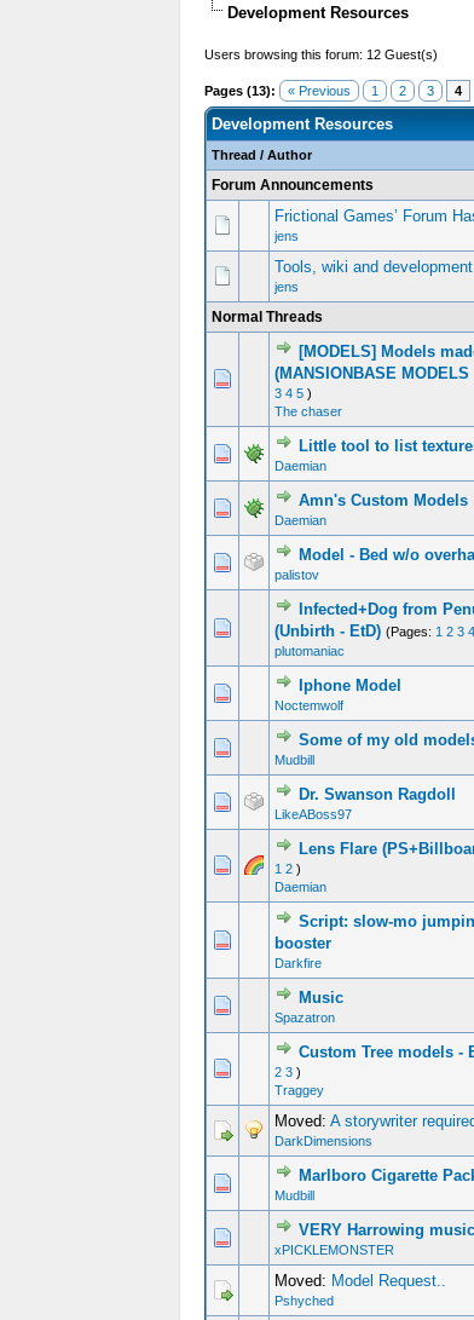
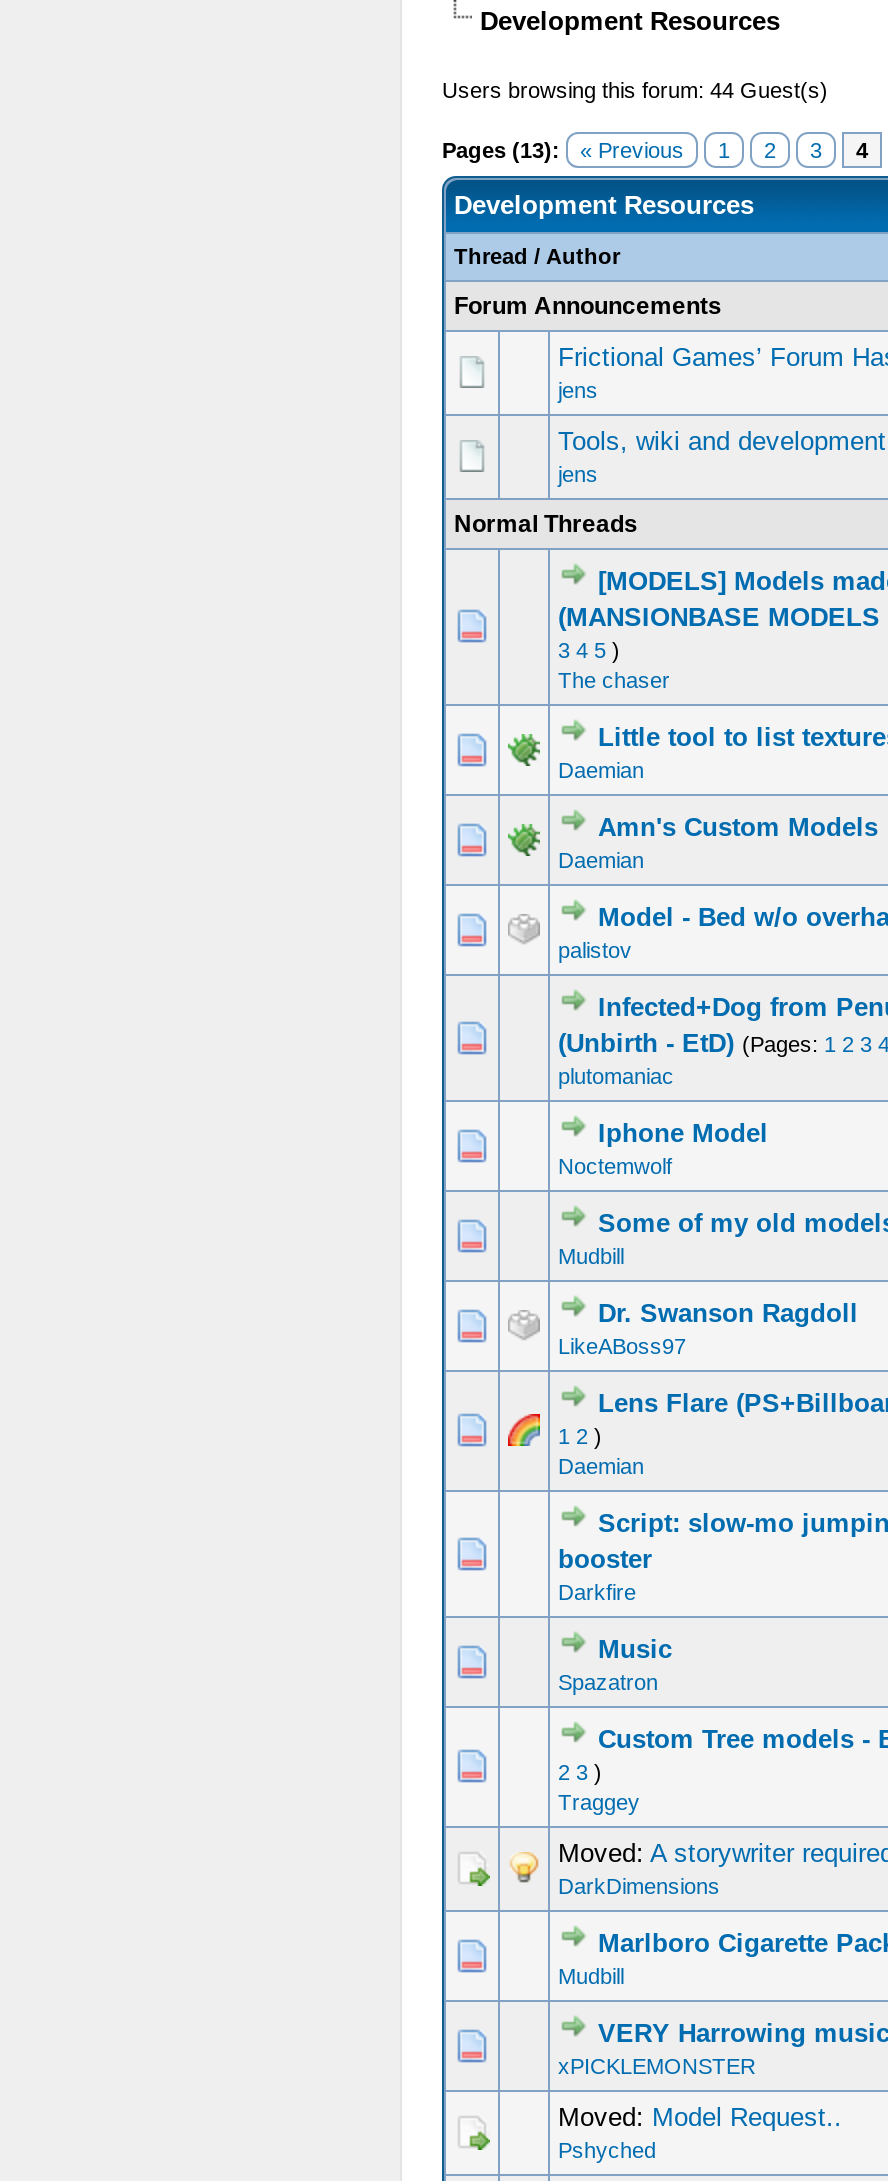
[204,47,438,62] Users browsing this forum: 12 Guest(s) -> [442,78,828,102] Users browsing this forum: 44 Guest(s)

